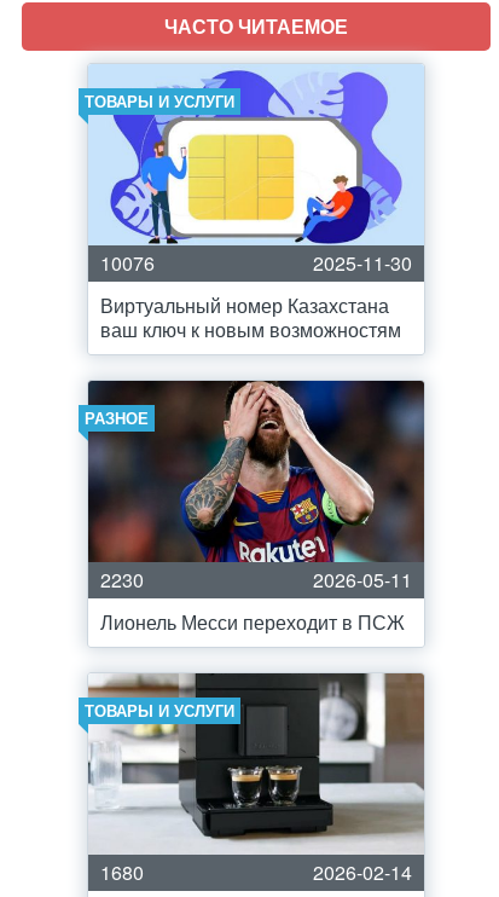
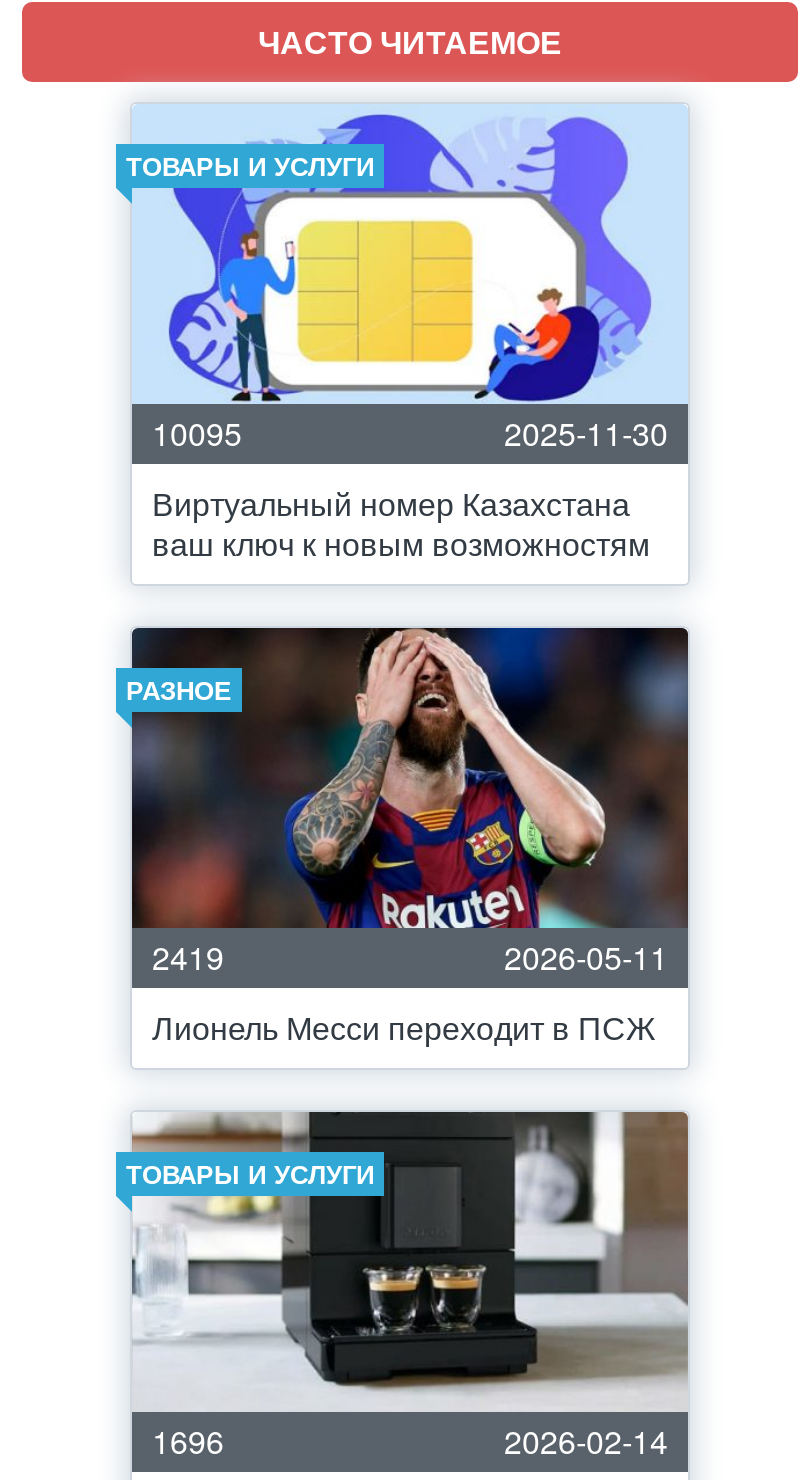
[100,249,155,277] 10076 -> [152,410,242,456] 10095
[100,566,144,594] 2230 -> [152,934,224,980] 2419
[100,858,144,886] 1680 -> [152,1418,224,1464] 1696

